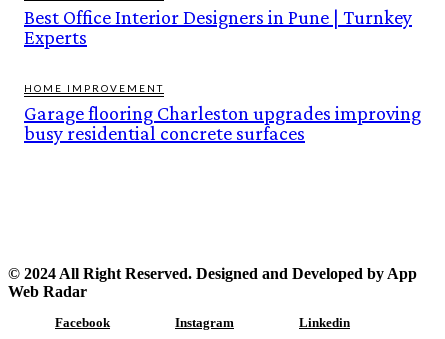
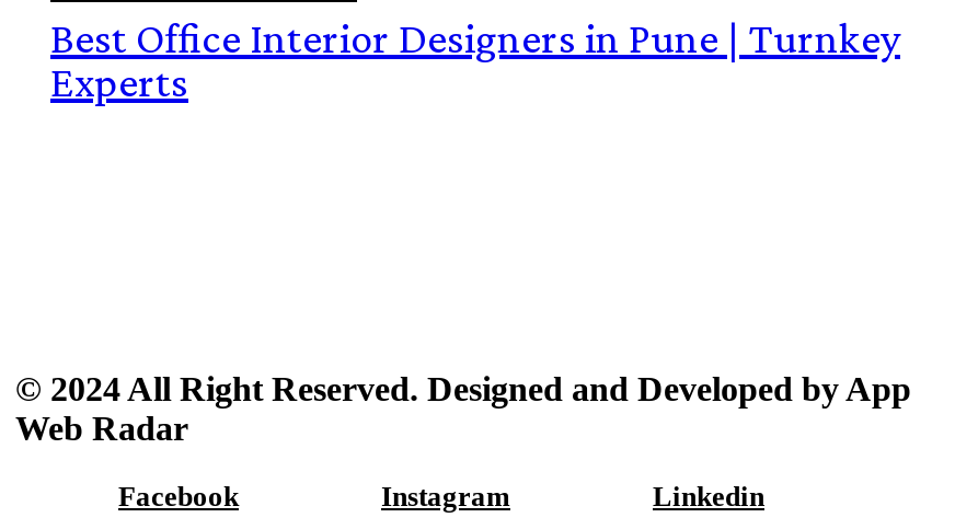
[24,82,421,144] HOME IMPROVEMENT | Garage flooring Charleston upgrades improving | busy residential concrete surfaces -> none

